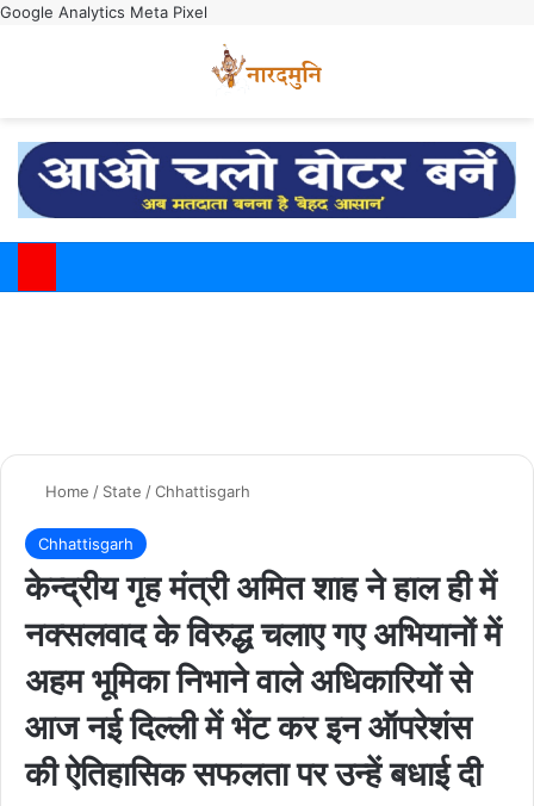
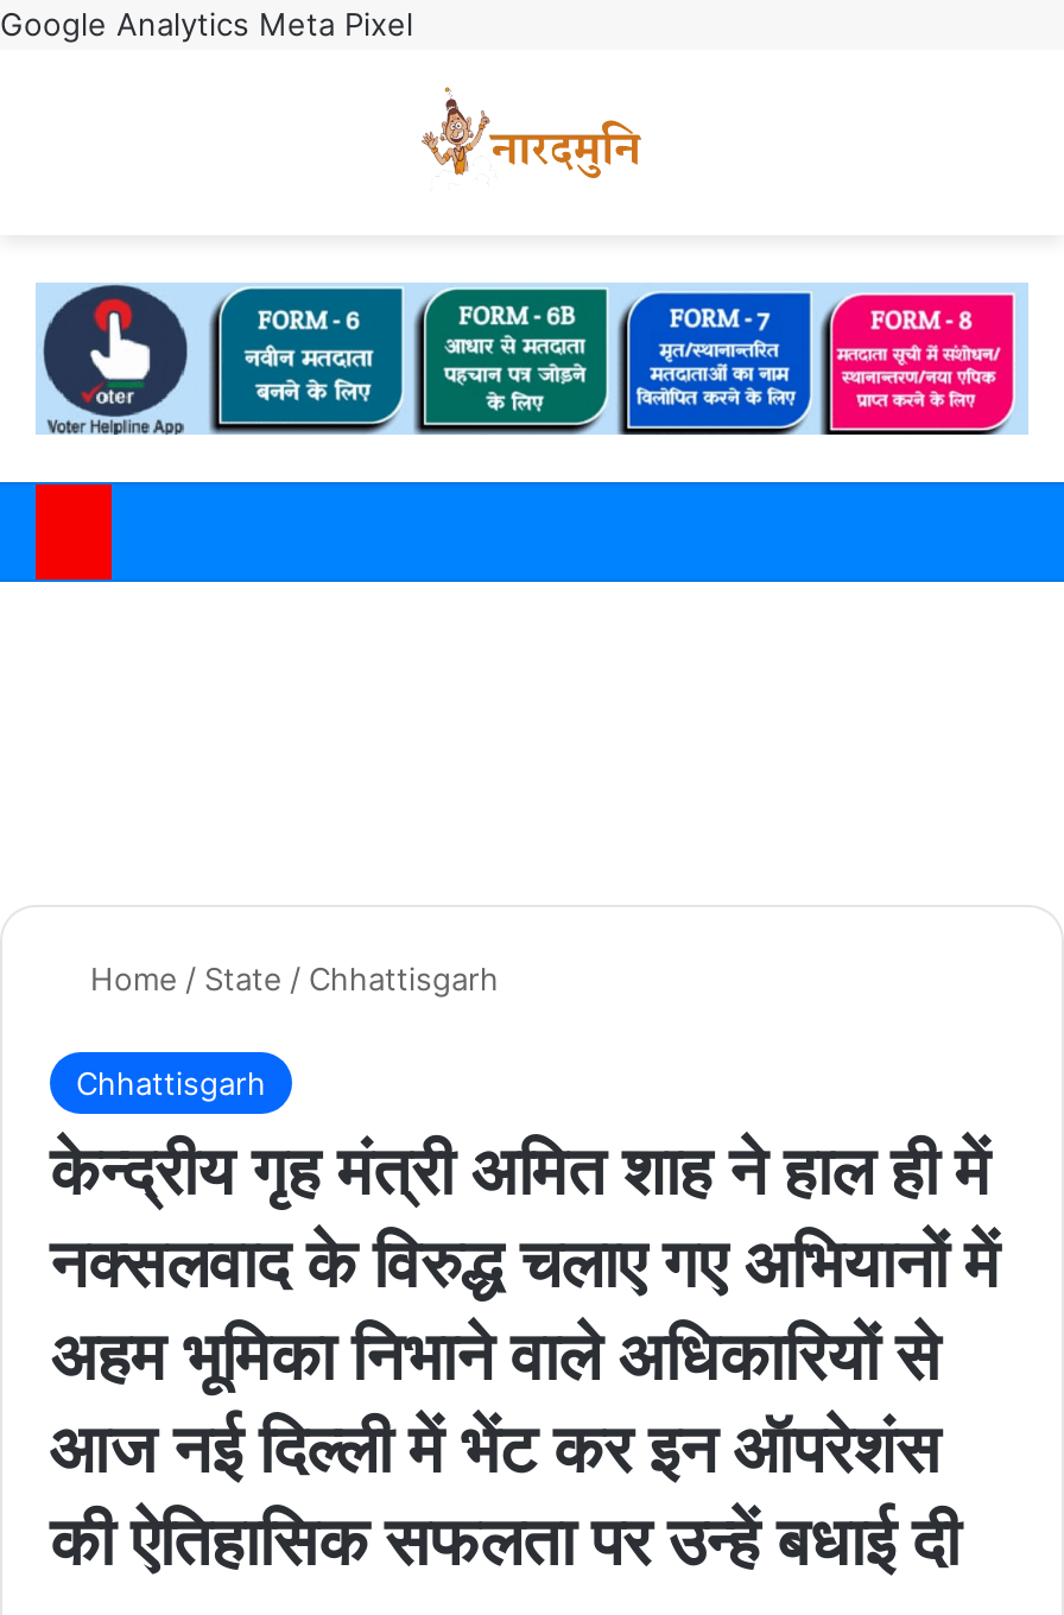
[17,141,516,219] [image] -> [36,283,1026,437] [image]

